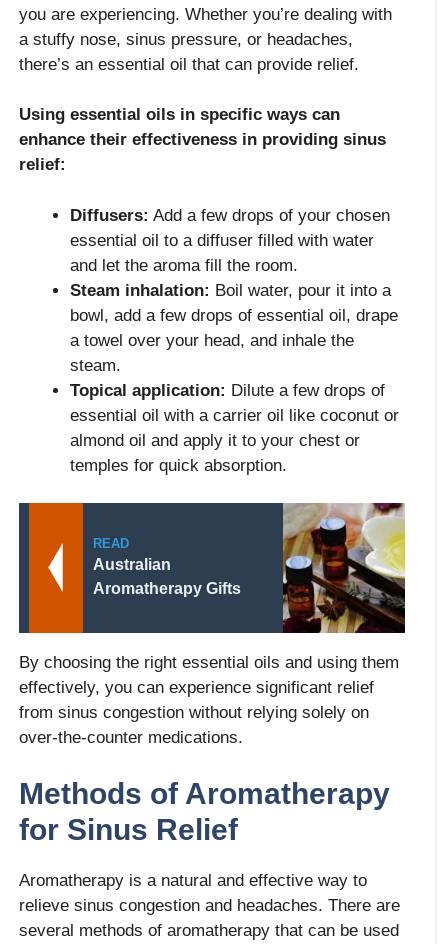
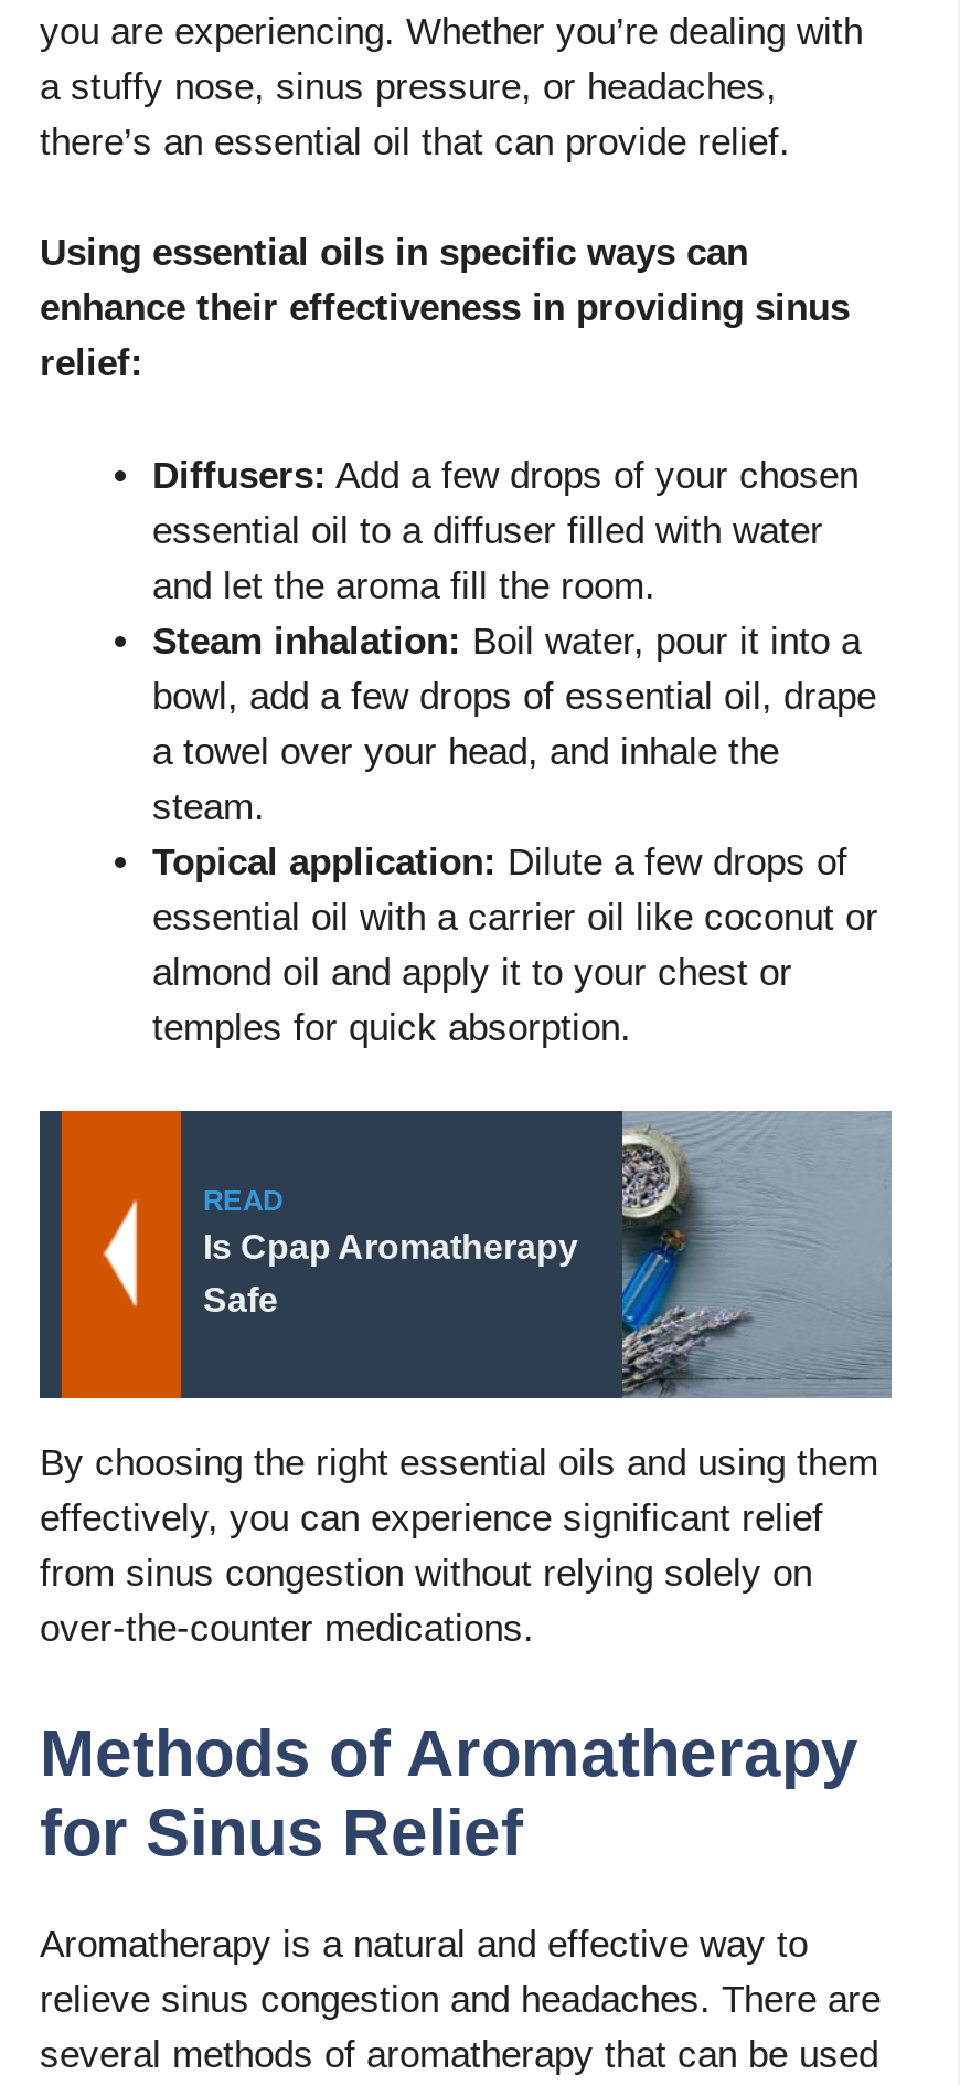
[283,502,406,634] [image] -> [620,1111,894,1400] [image]
[93,556,241,597] Australian | Aromatherapy Gifts -> [203,1228,578,1319] Is Cpap Aromatherapy | Safe

